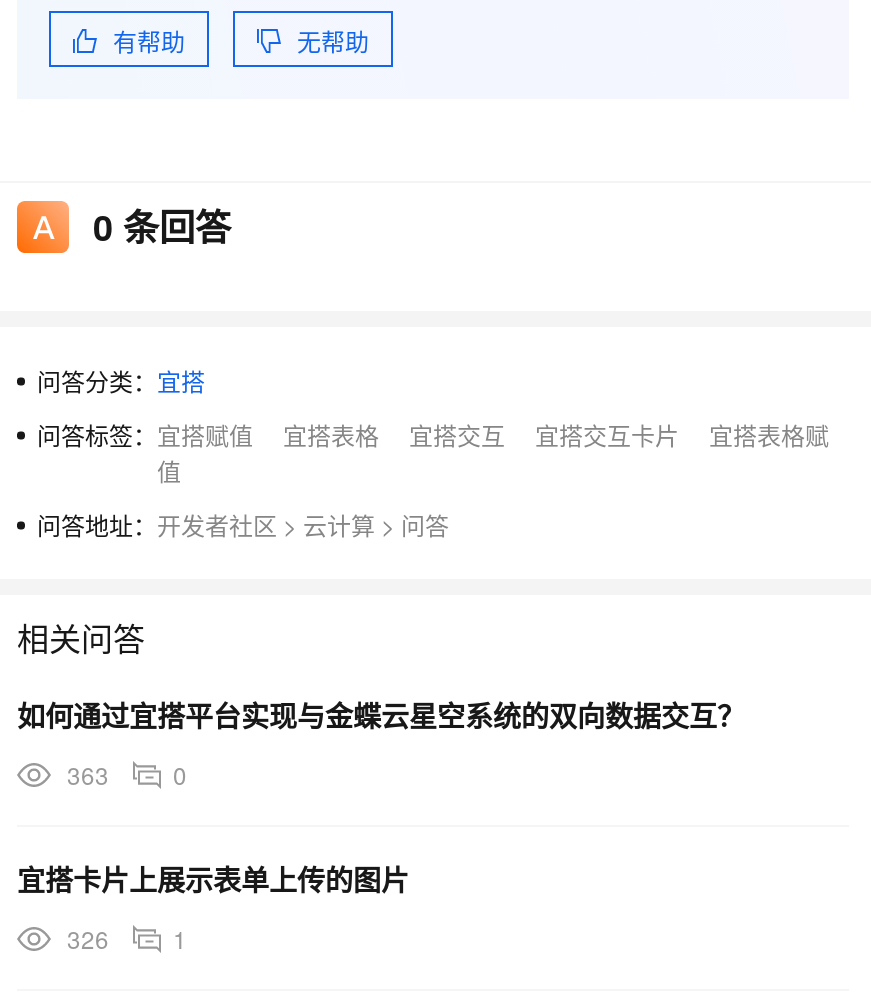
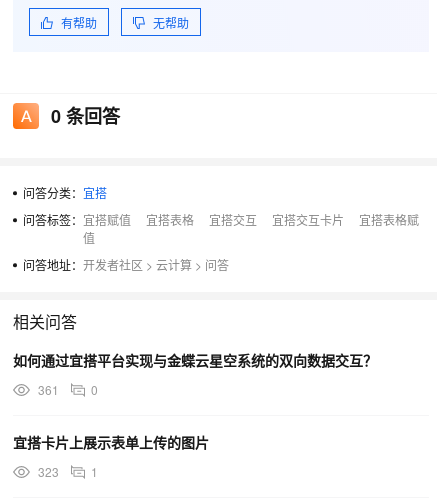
[67,757,187,791] 363 0 -> [38,381,98,398] 361 0
[67,921,187,955] 326 1 -> [38,463,98,480] 323 1

